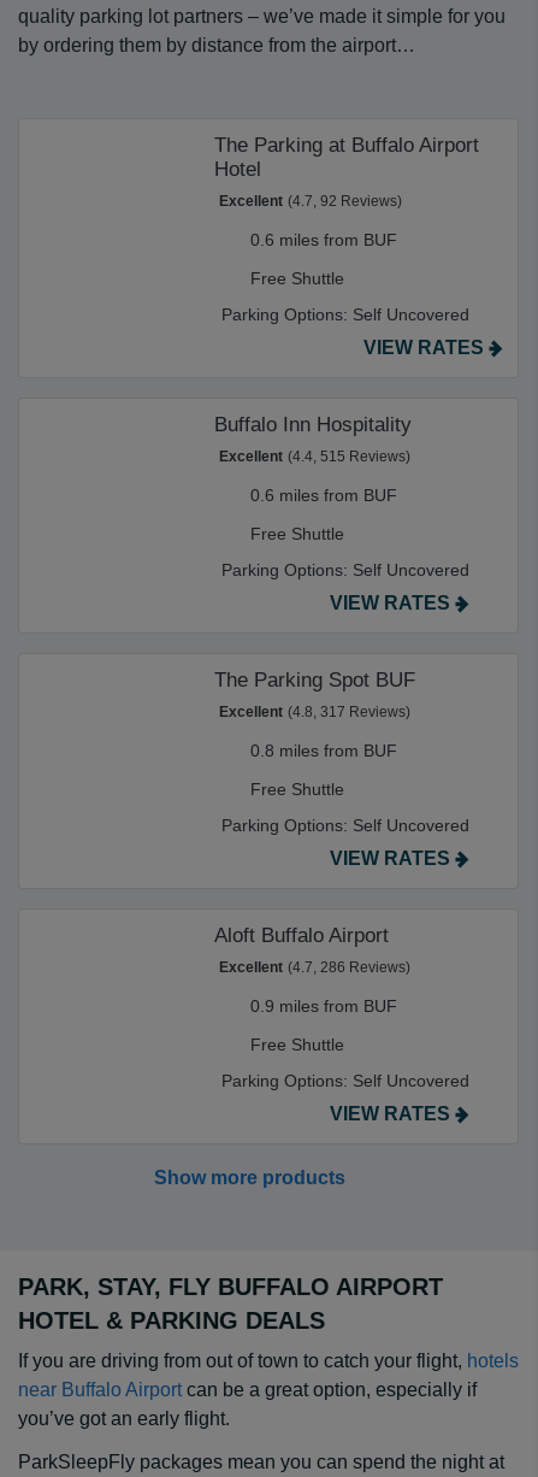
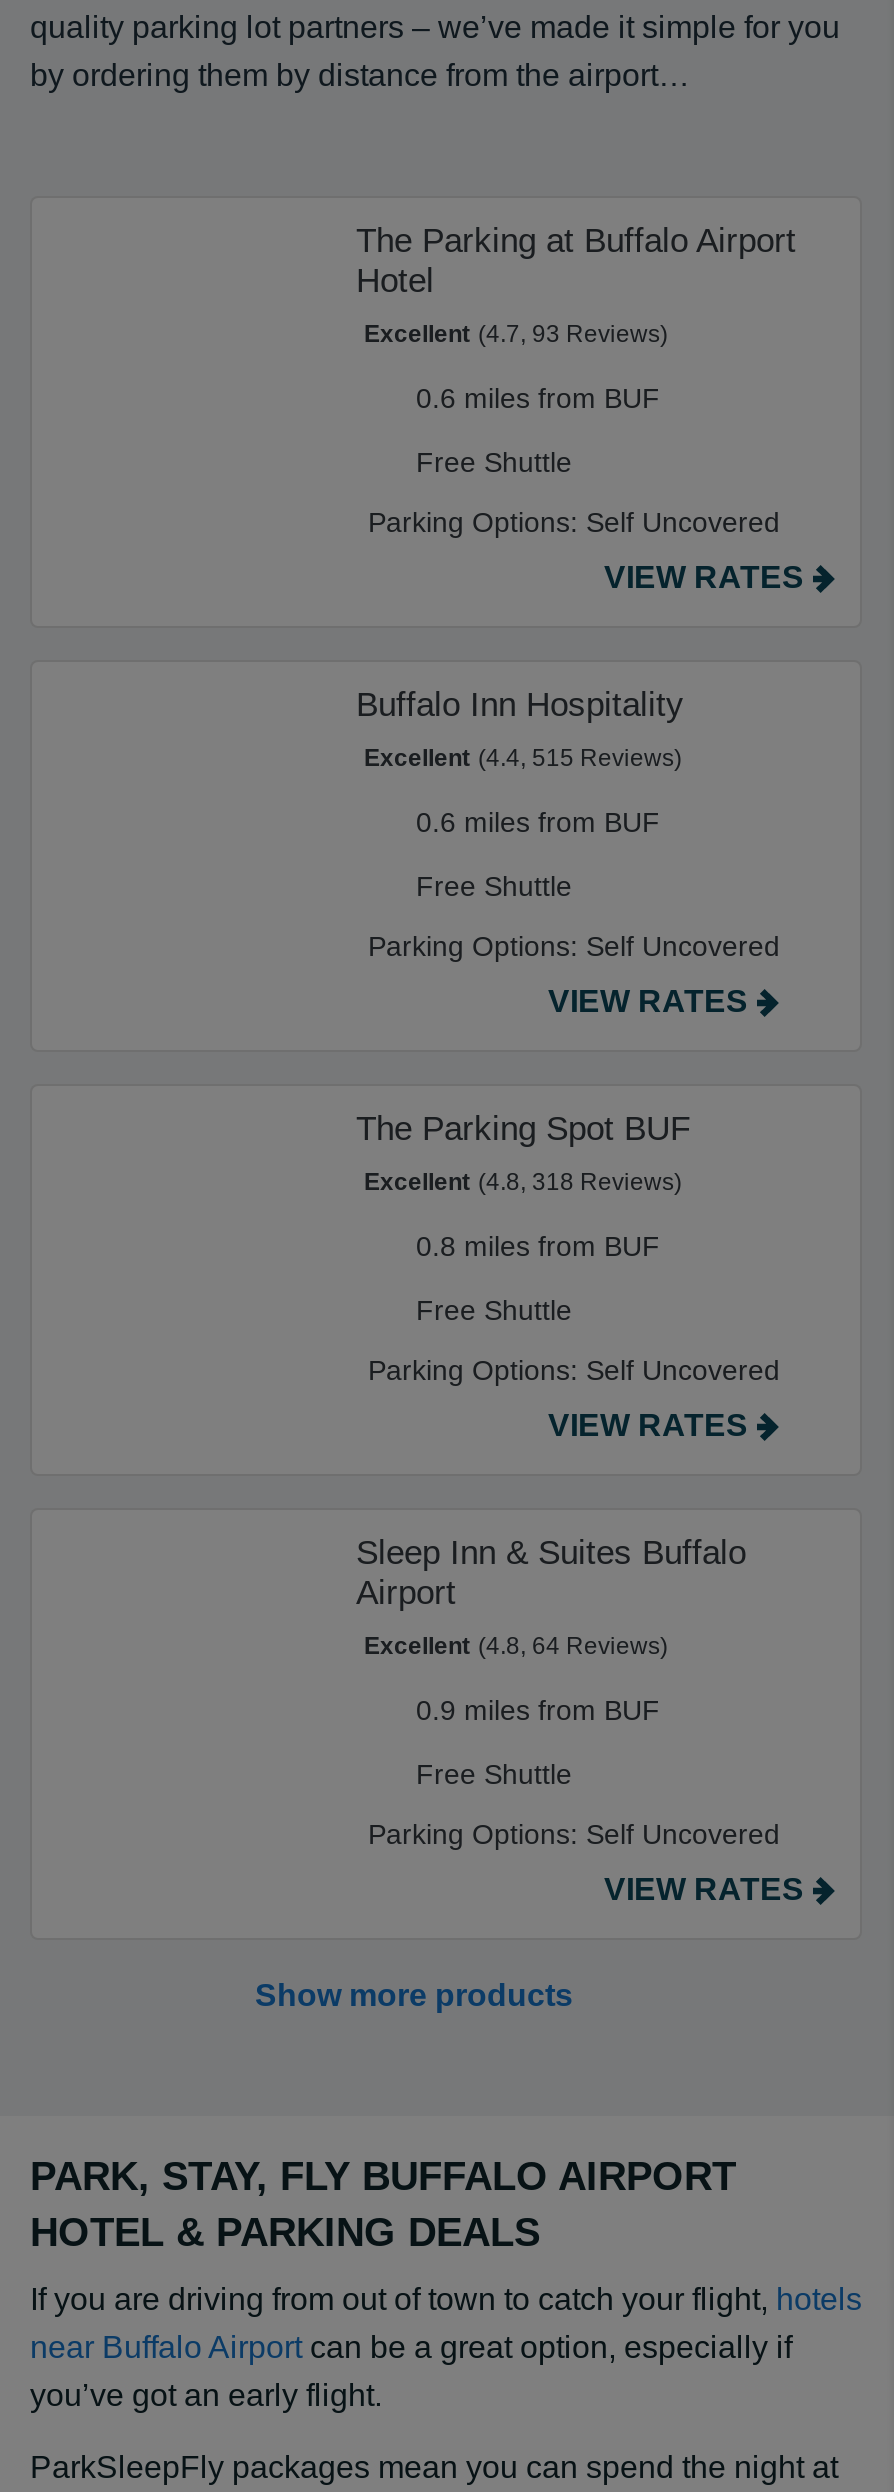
[219,193,402,210] Excellent (4.7, 92 Reviews) -> [364,320,668,348] Excellent (4.7, 93 Reviews)
[219,704,410,720] Excellent (4.8, 317 Reviews) -> [364,1168,682,1196] Excellent (4.8, 318 Reviews)
[214,924,389,947] Aloft Buffalo Airport -> [356,1534,746,1612] Sleep Inn & Suites Buffalo | Airport
[219,959,410,976] Excellent (4.7, 286 Reviews) -> [364,1632,668,1660] Excellent (4.8, 64 Reviews)

